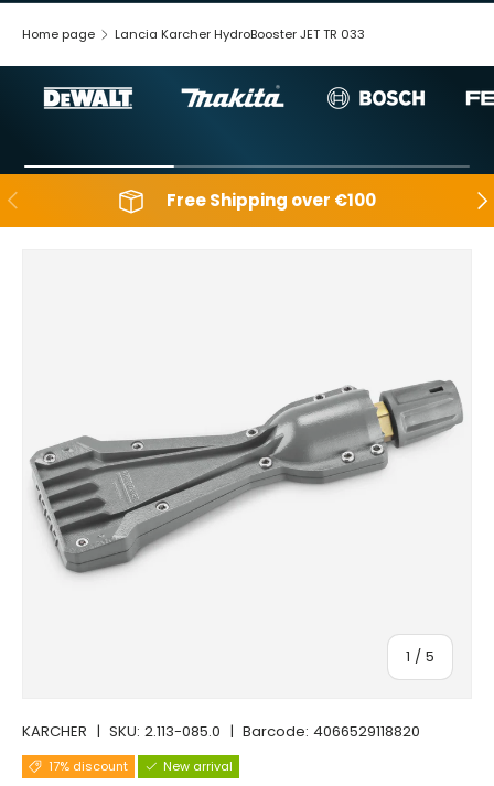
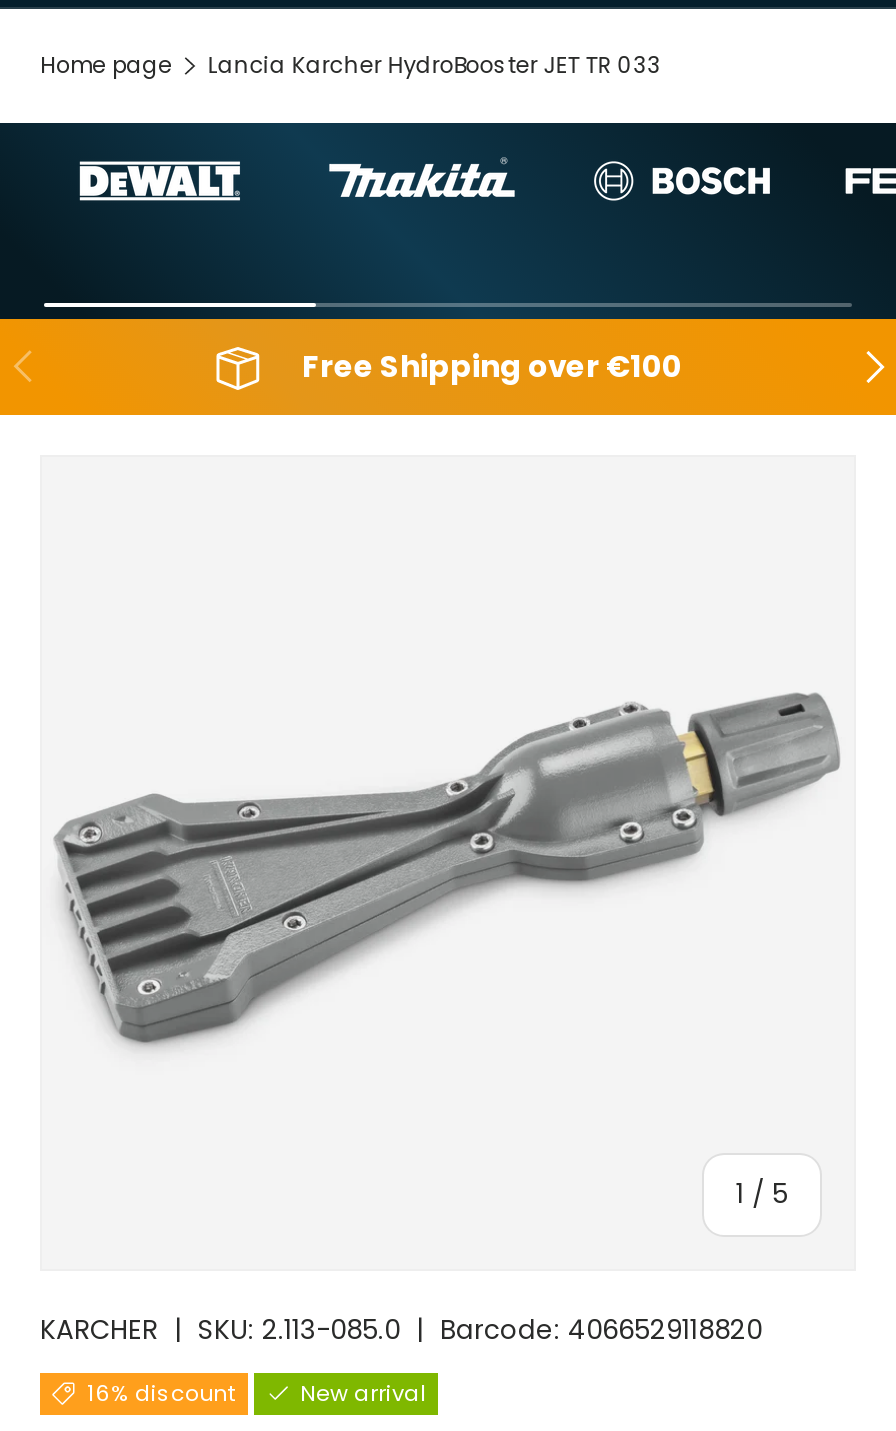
[48,757,127,775] 17% discount -> [87,1377,235,1409] 16% discount

